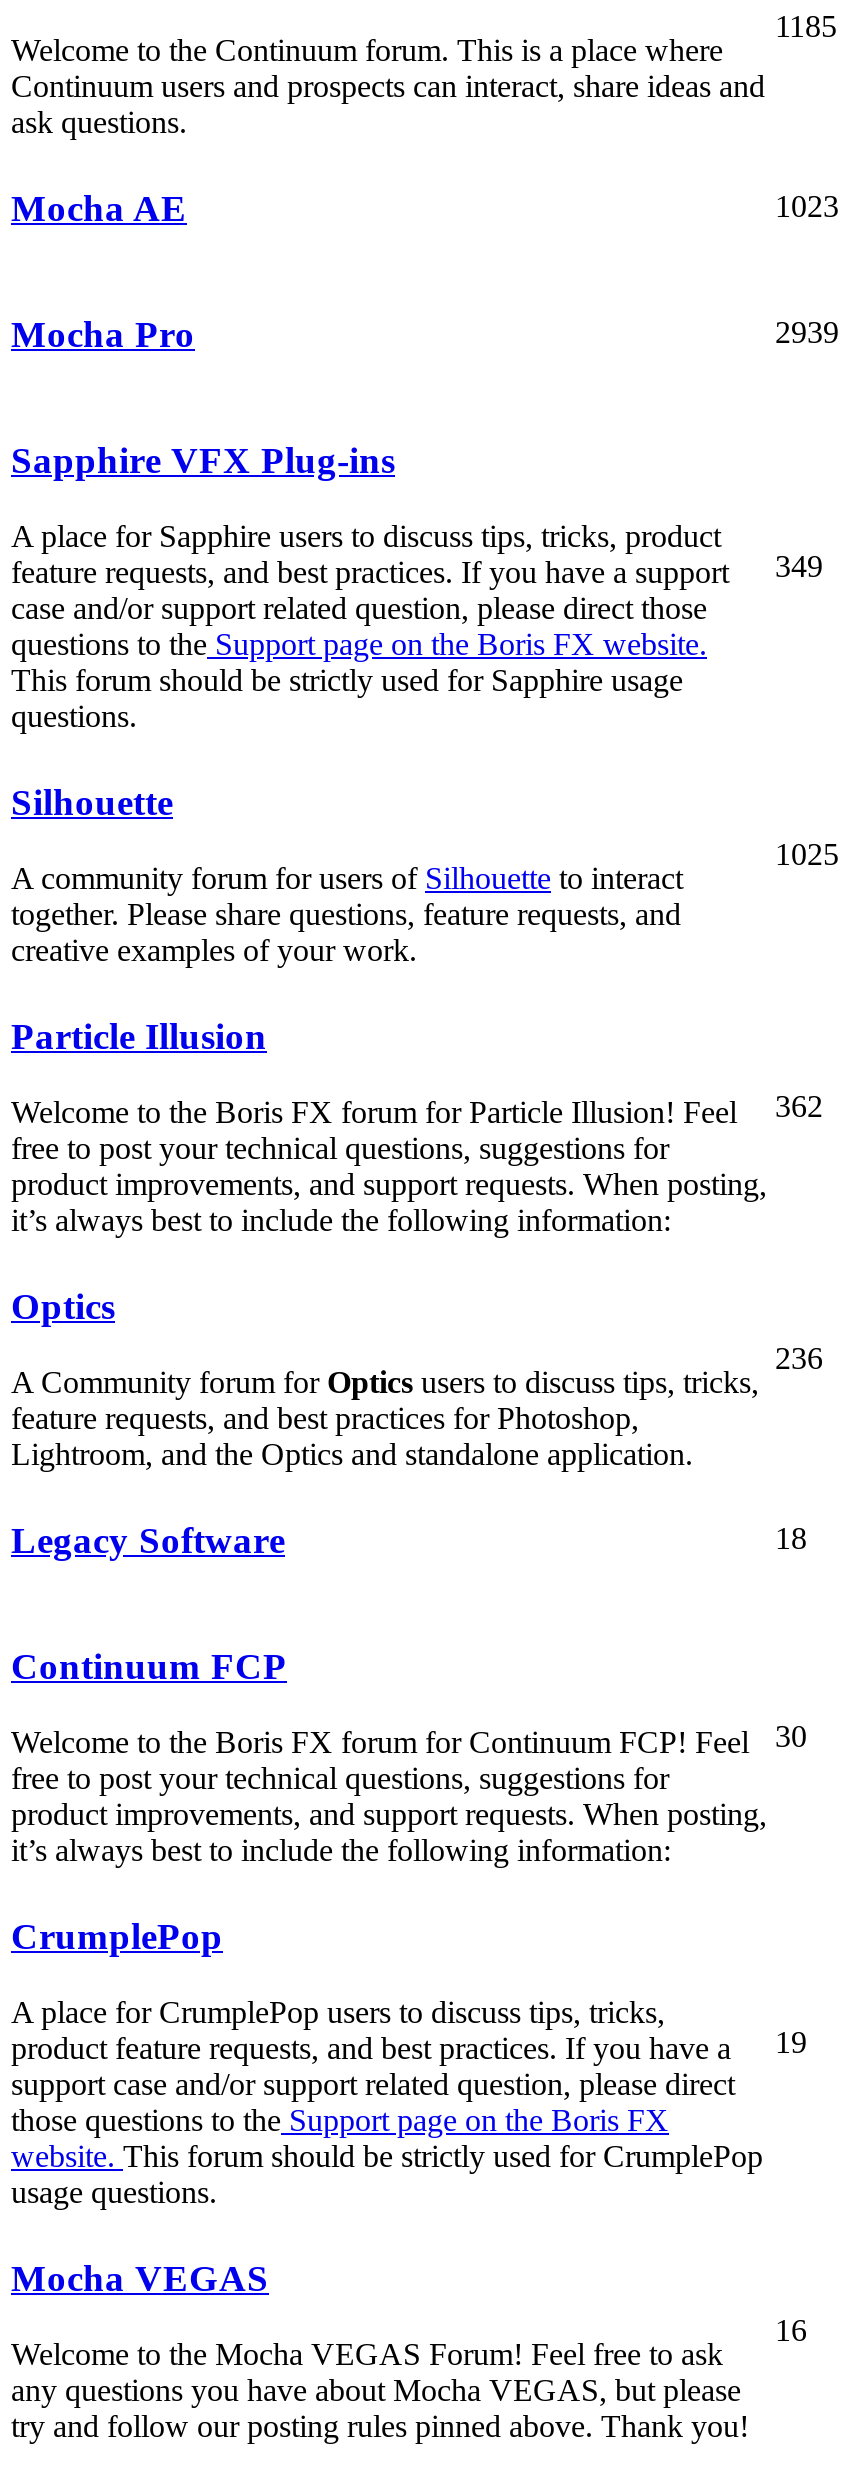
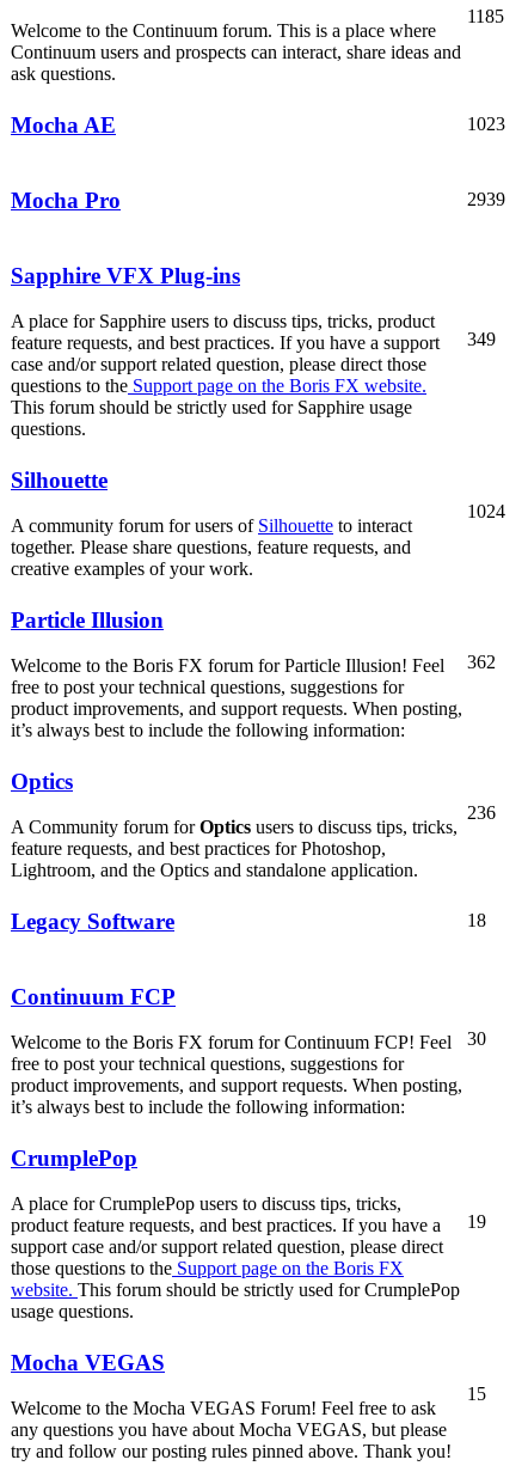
[775,837,839,871] 1025 -> [467,501,505,521] 1024
[775,2313,807,2347] 16 -> [467,1384,486,1404] 15

